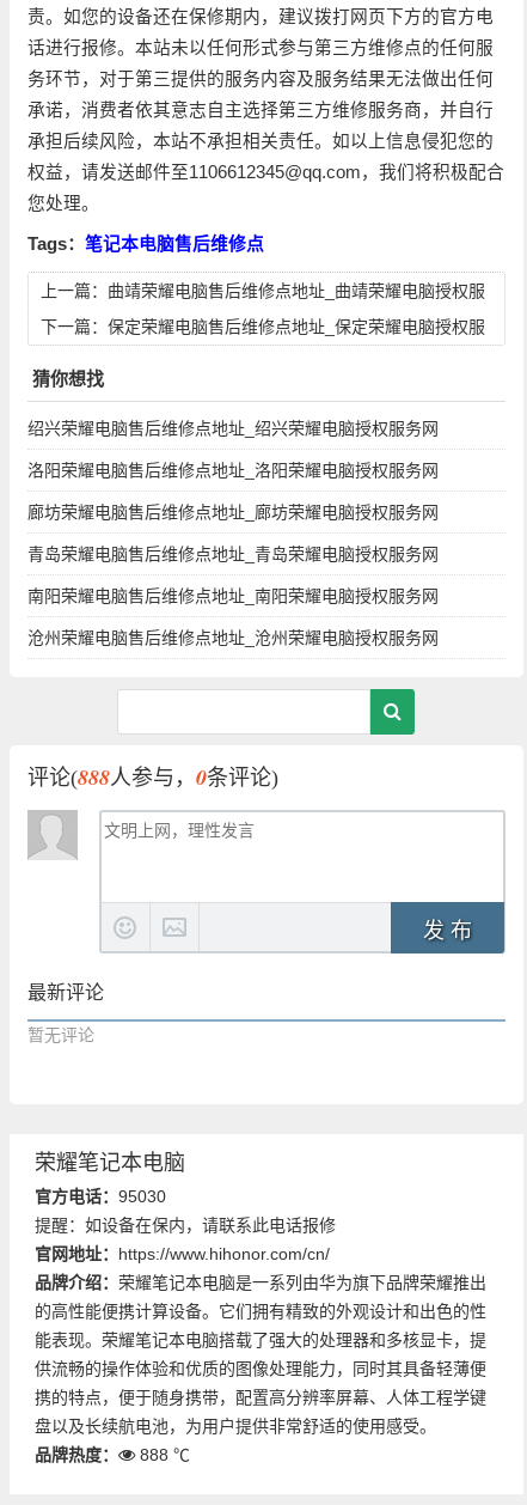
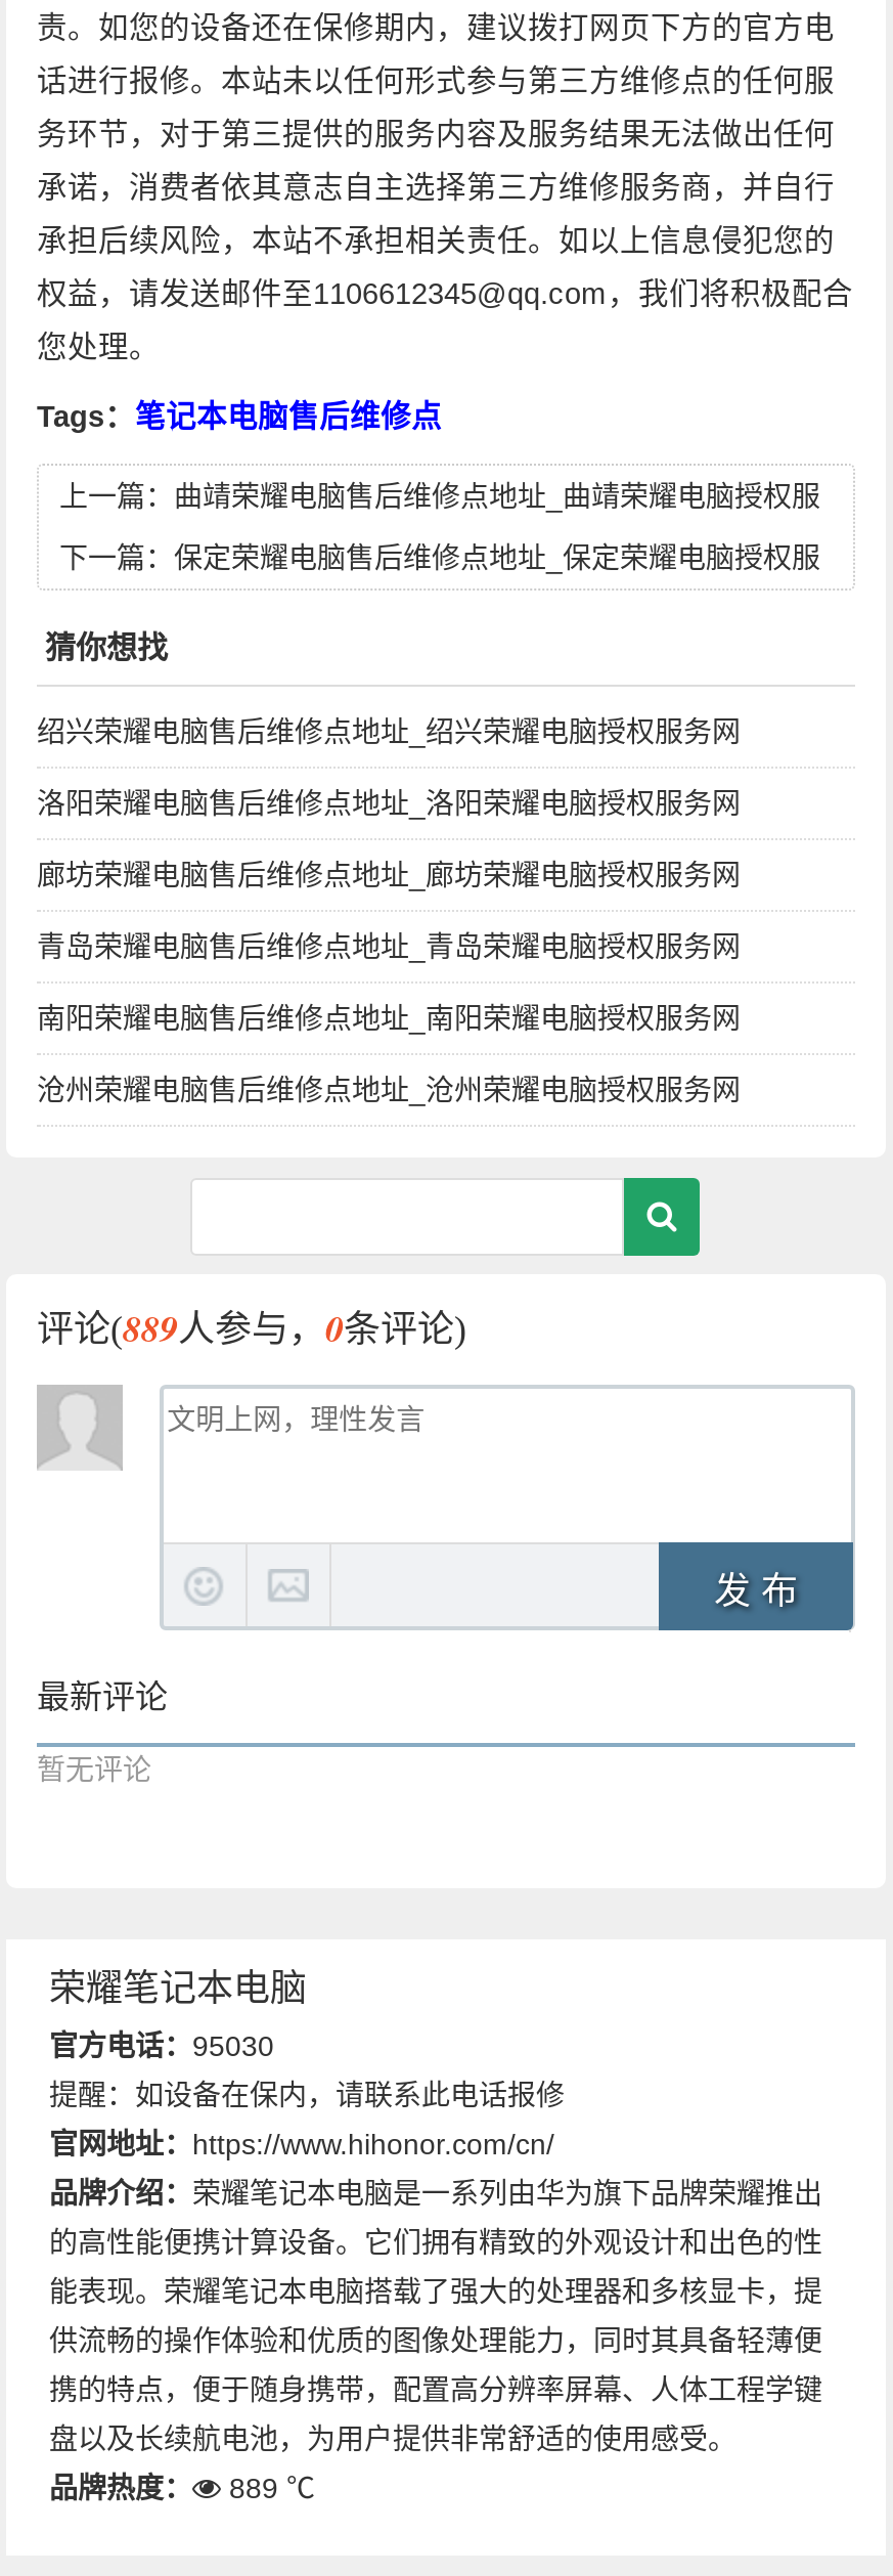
[27,763,278,792] 评论(888人参与，0条评论) -> [37,1304,466,1355] 评论(889人参与，0条评论)
[35,1445,190,1464] 品牌热度： 888 ℃ -> [49,2472,315,2504] 品牌热度： 889 ℃

